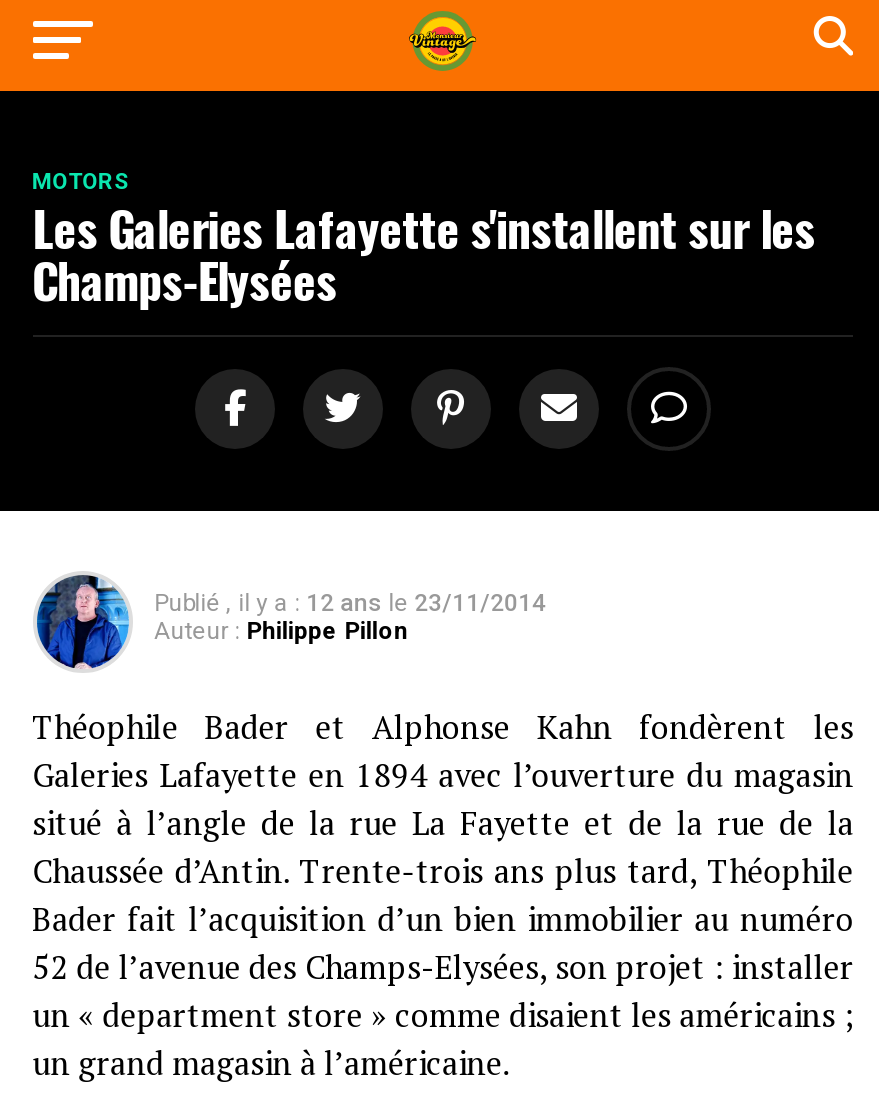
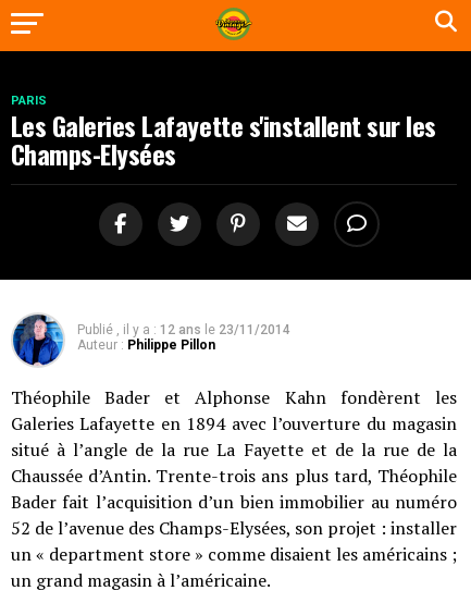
[32,169,130,195] MOTORS -> [11,94,46,108] PARIS

